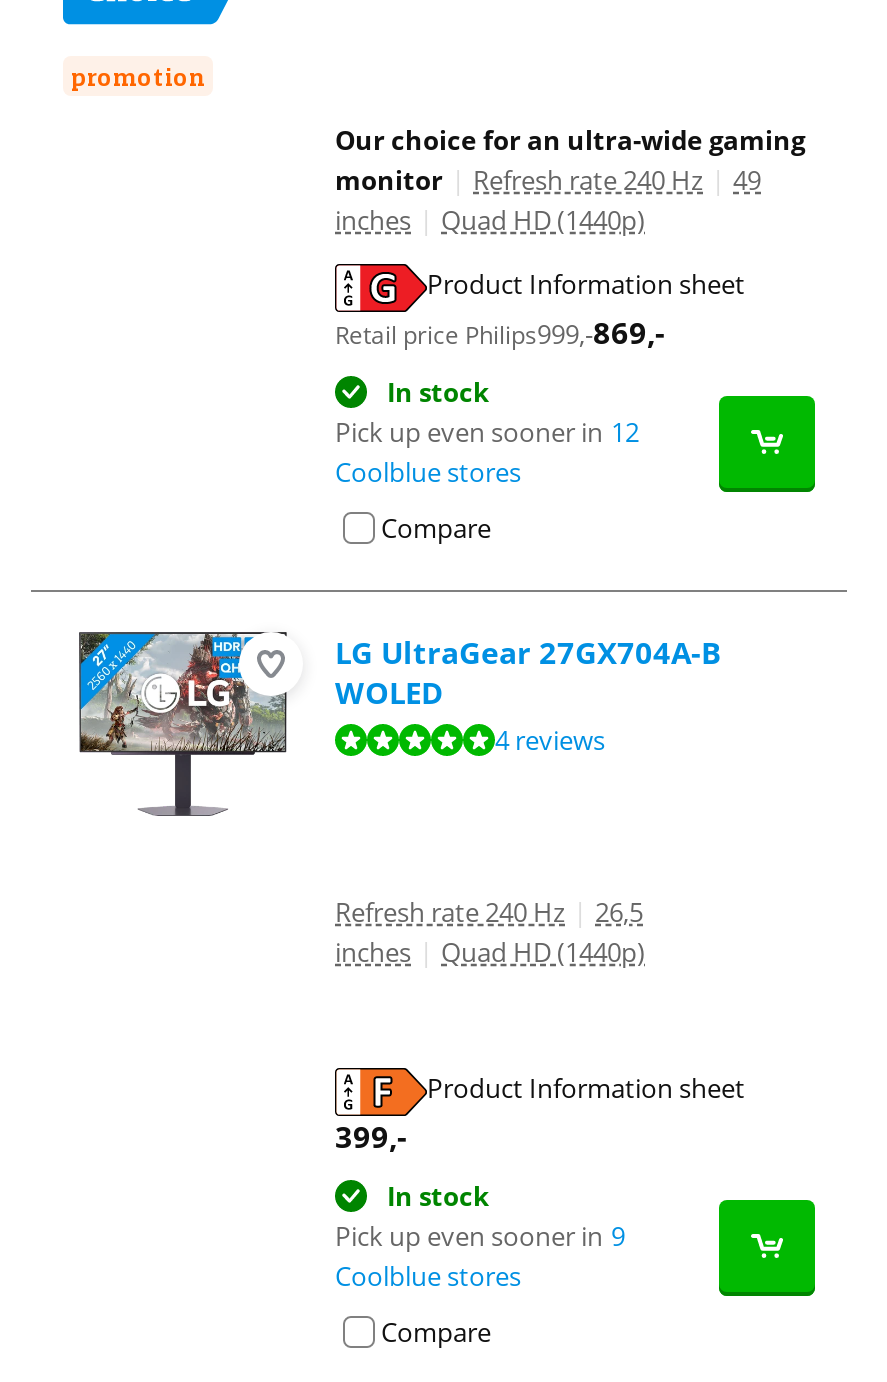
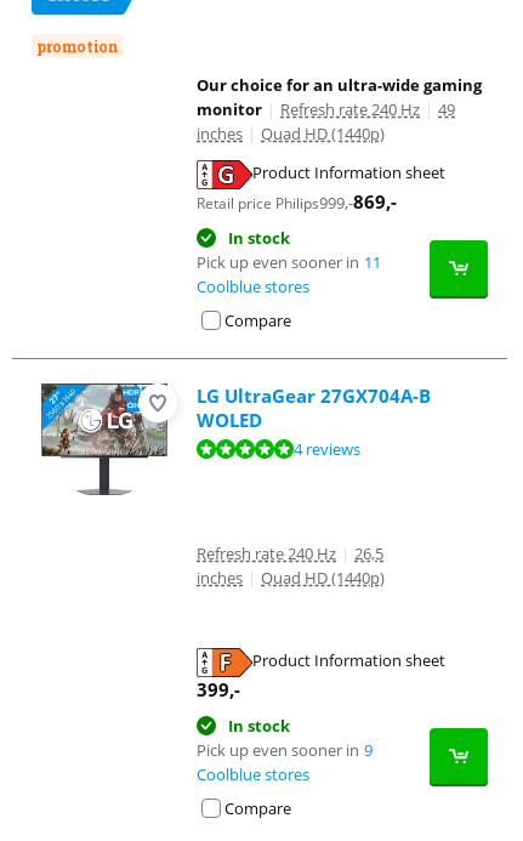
[335,414,639,450] Pick up even sooner in 12 -> [197,251,381,273] Pick up even sooner in 11

